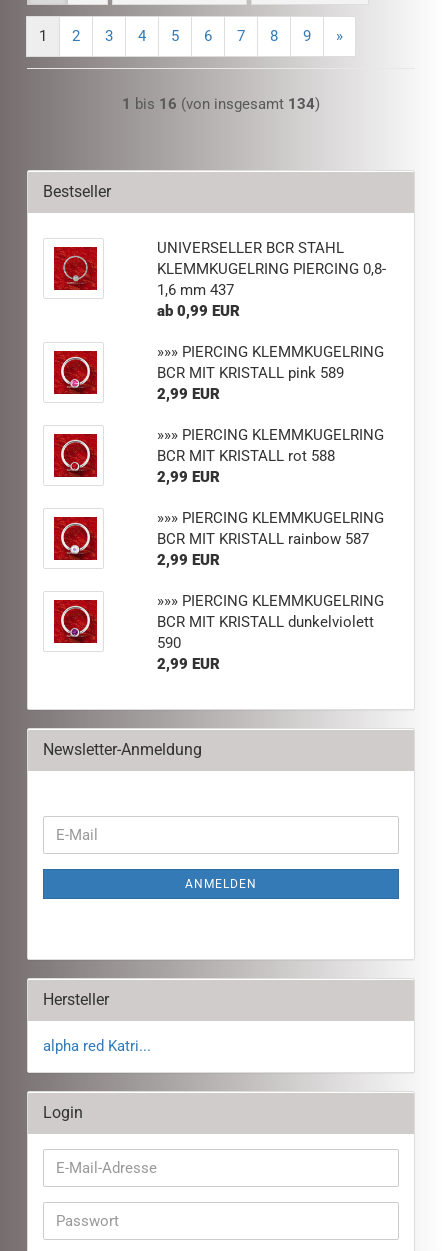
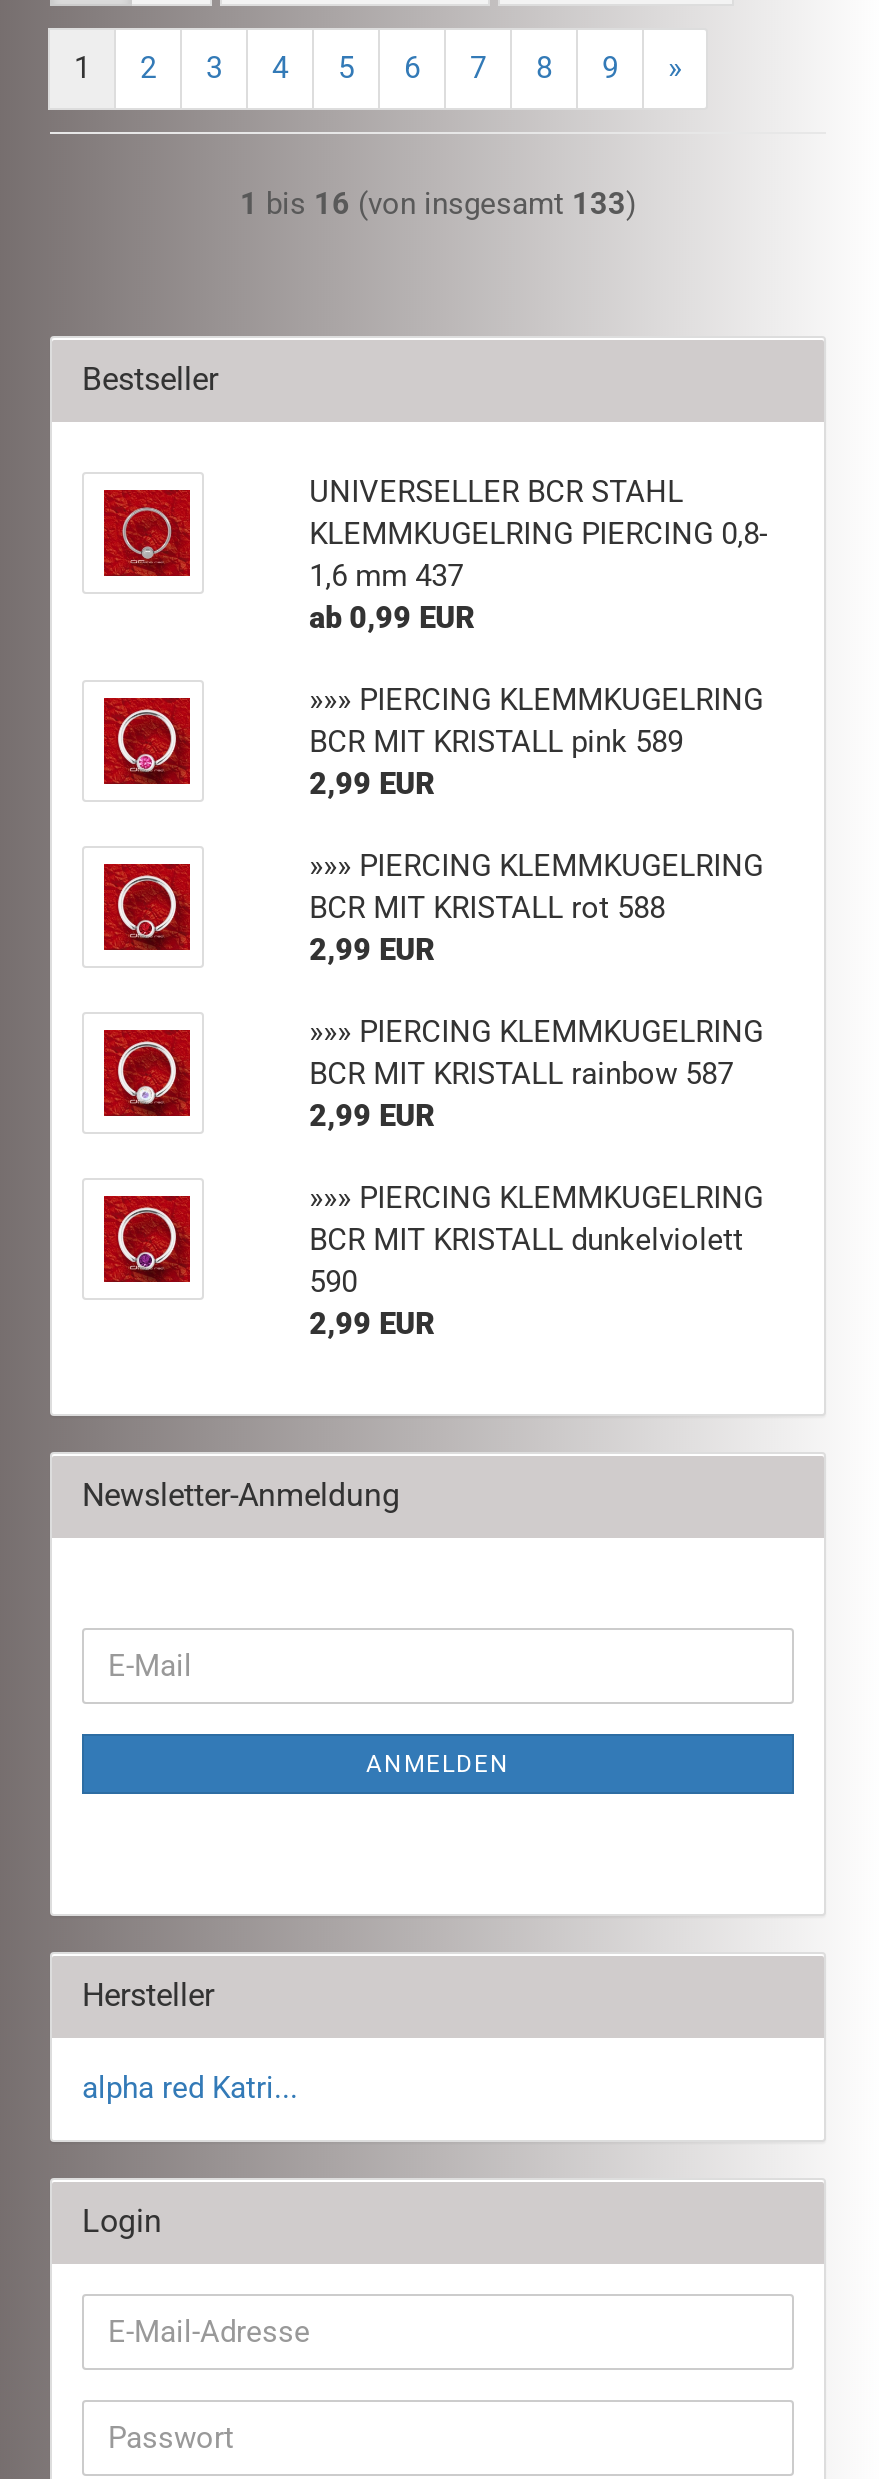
[122,95,320,113] 1 bis 16 (von insgesamt 134) -> [240,186,636,222] 1 bis 16 (von insgesamt 133)

